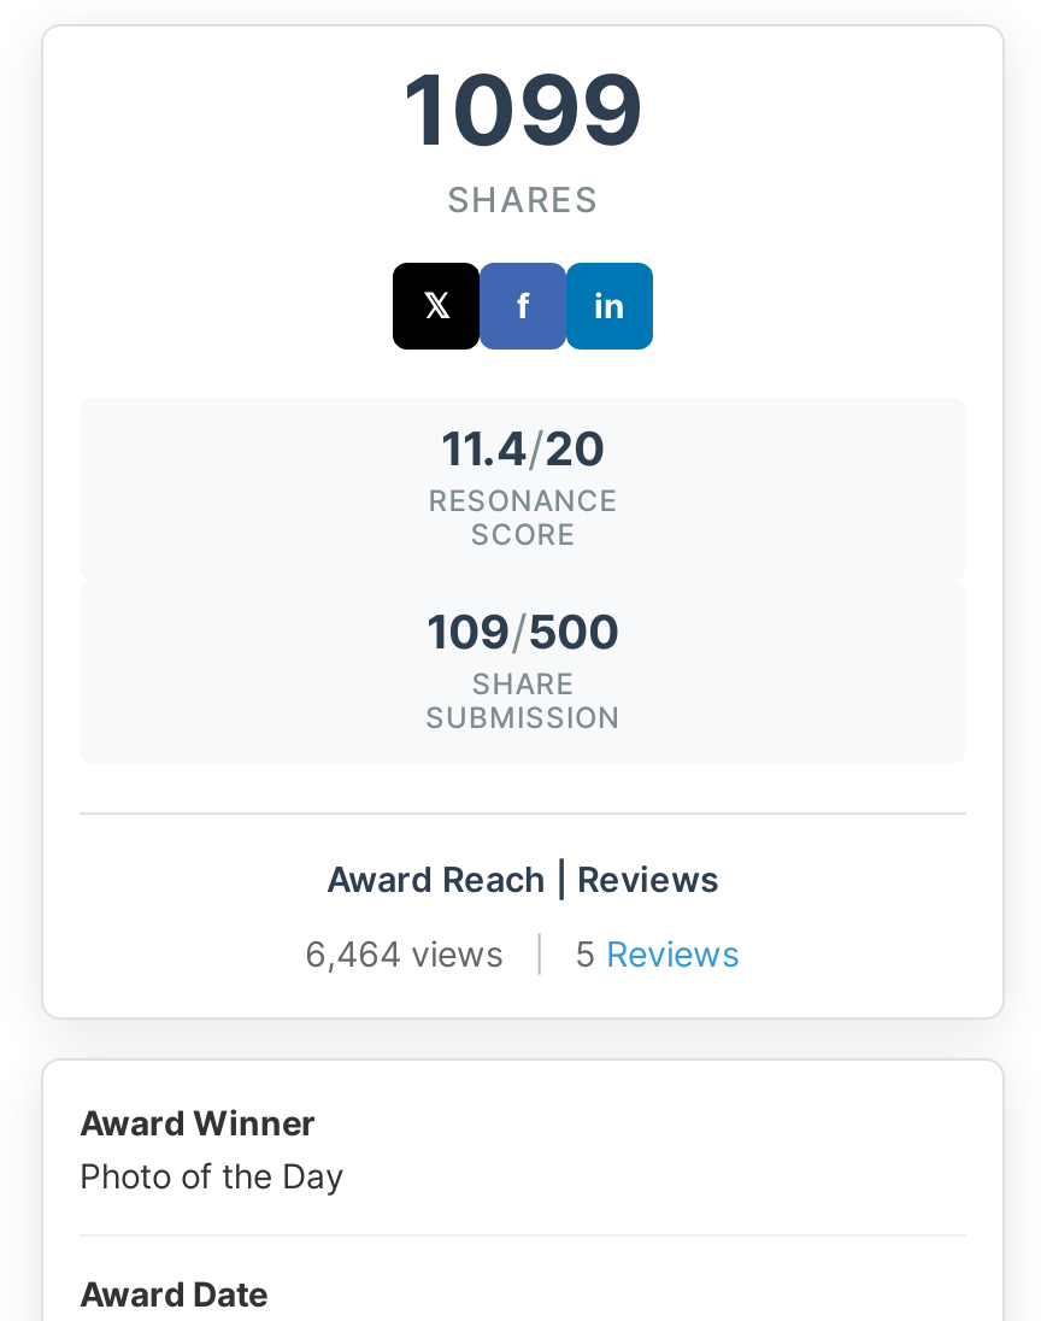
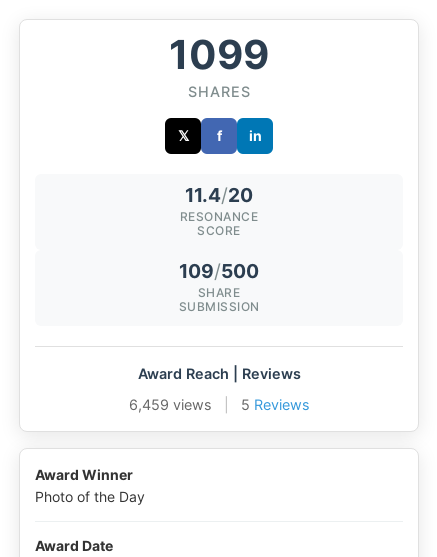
[305,933,505,974] 6,464 views -> [128,396,211,413] 6,459 views

